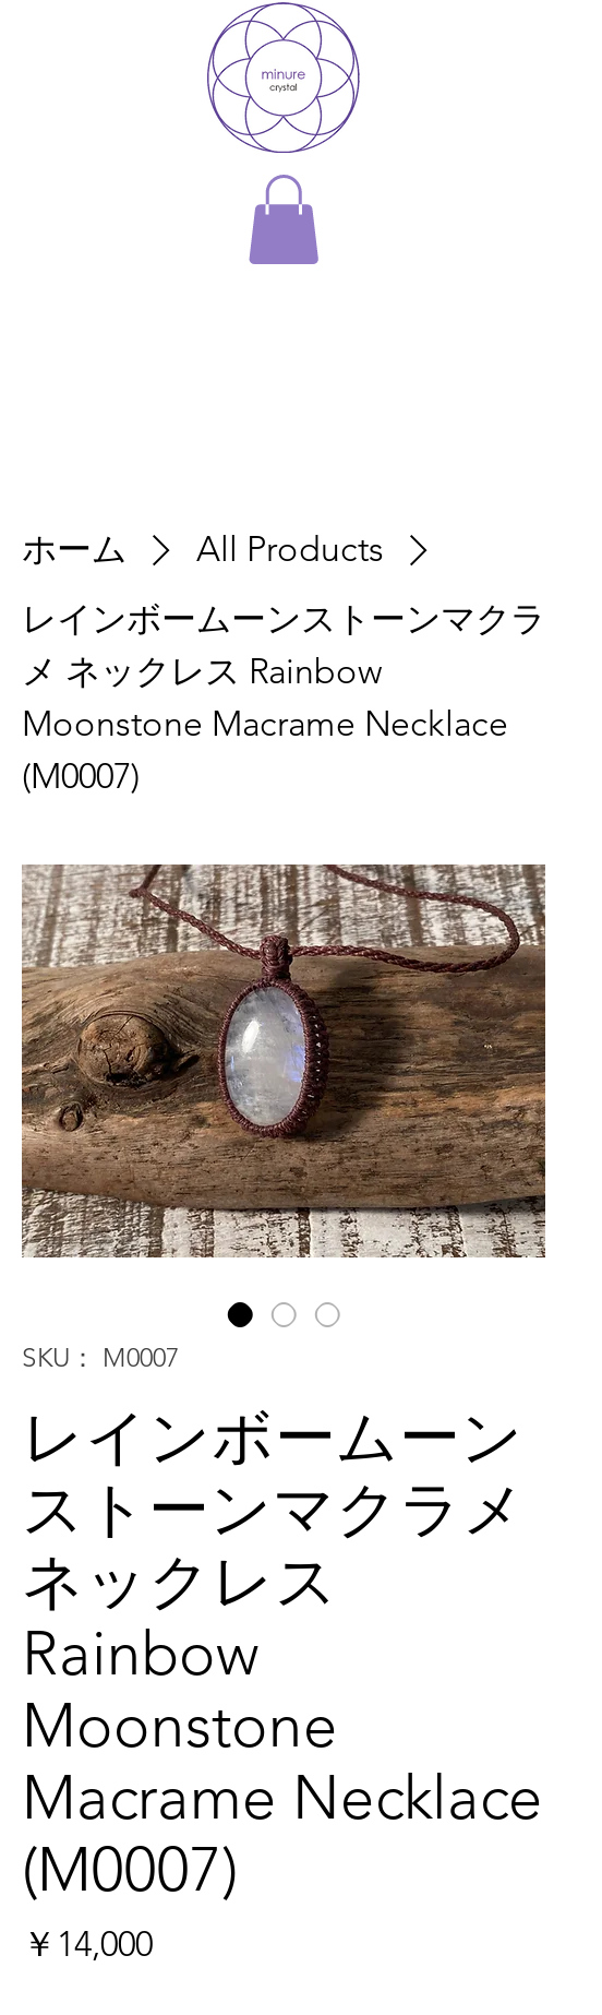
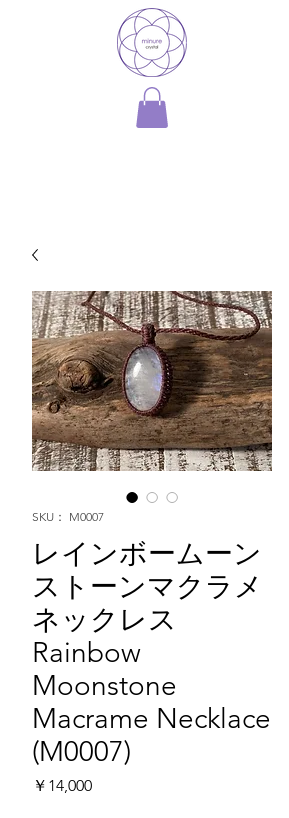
[22,527,545,796] ホーム | All Products | レインボームーンストーンマクラ | メ ネックレス Rainbow | Moonstone Macrame Necklace | (M0007) -> none

